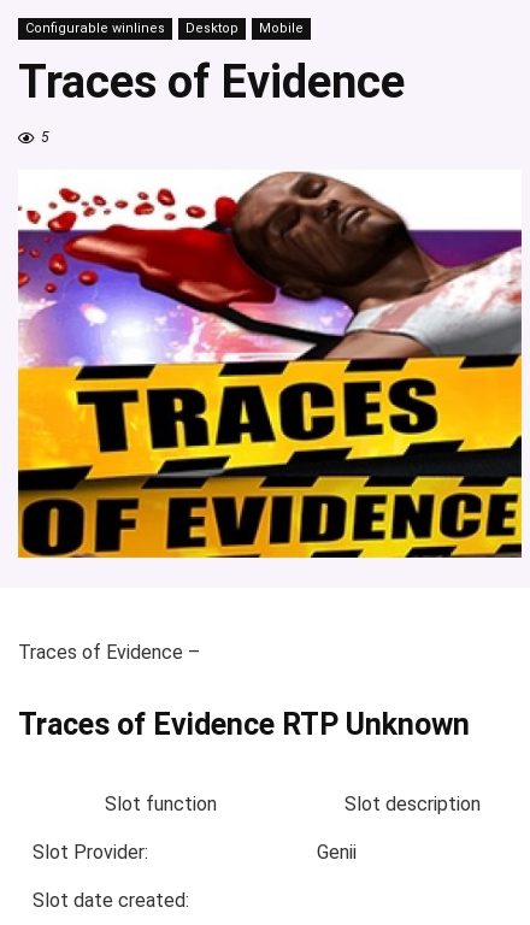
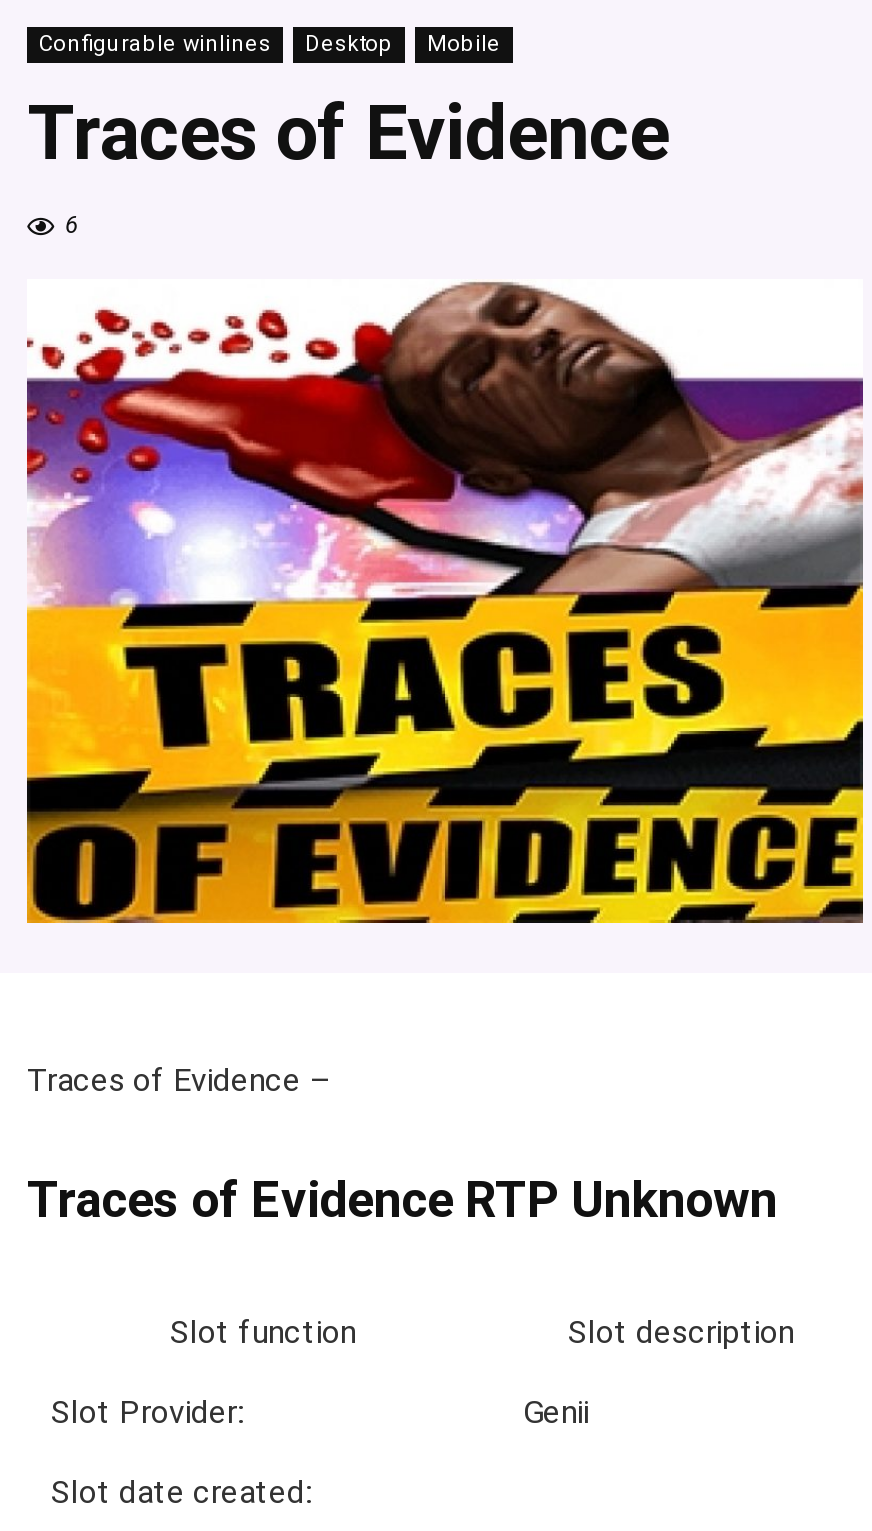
[41,129,49,146] 5 -> [65,211,79,239] 6

